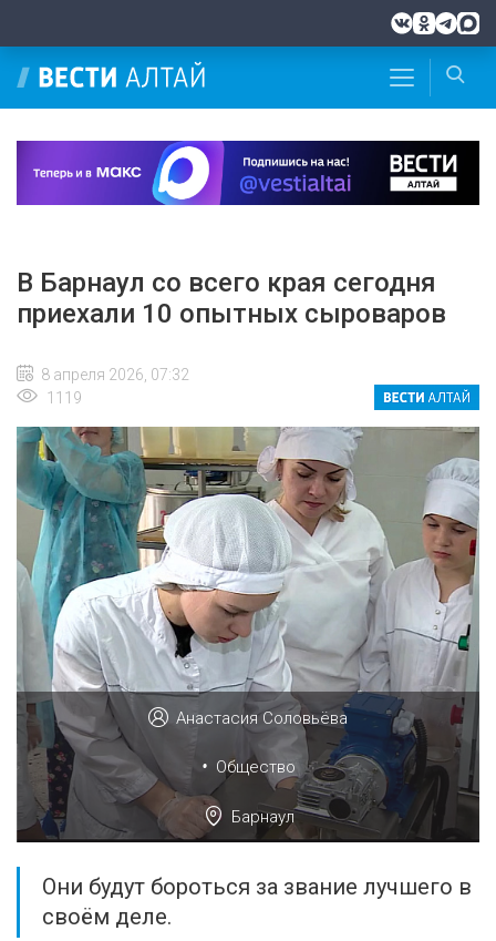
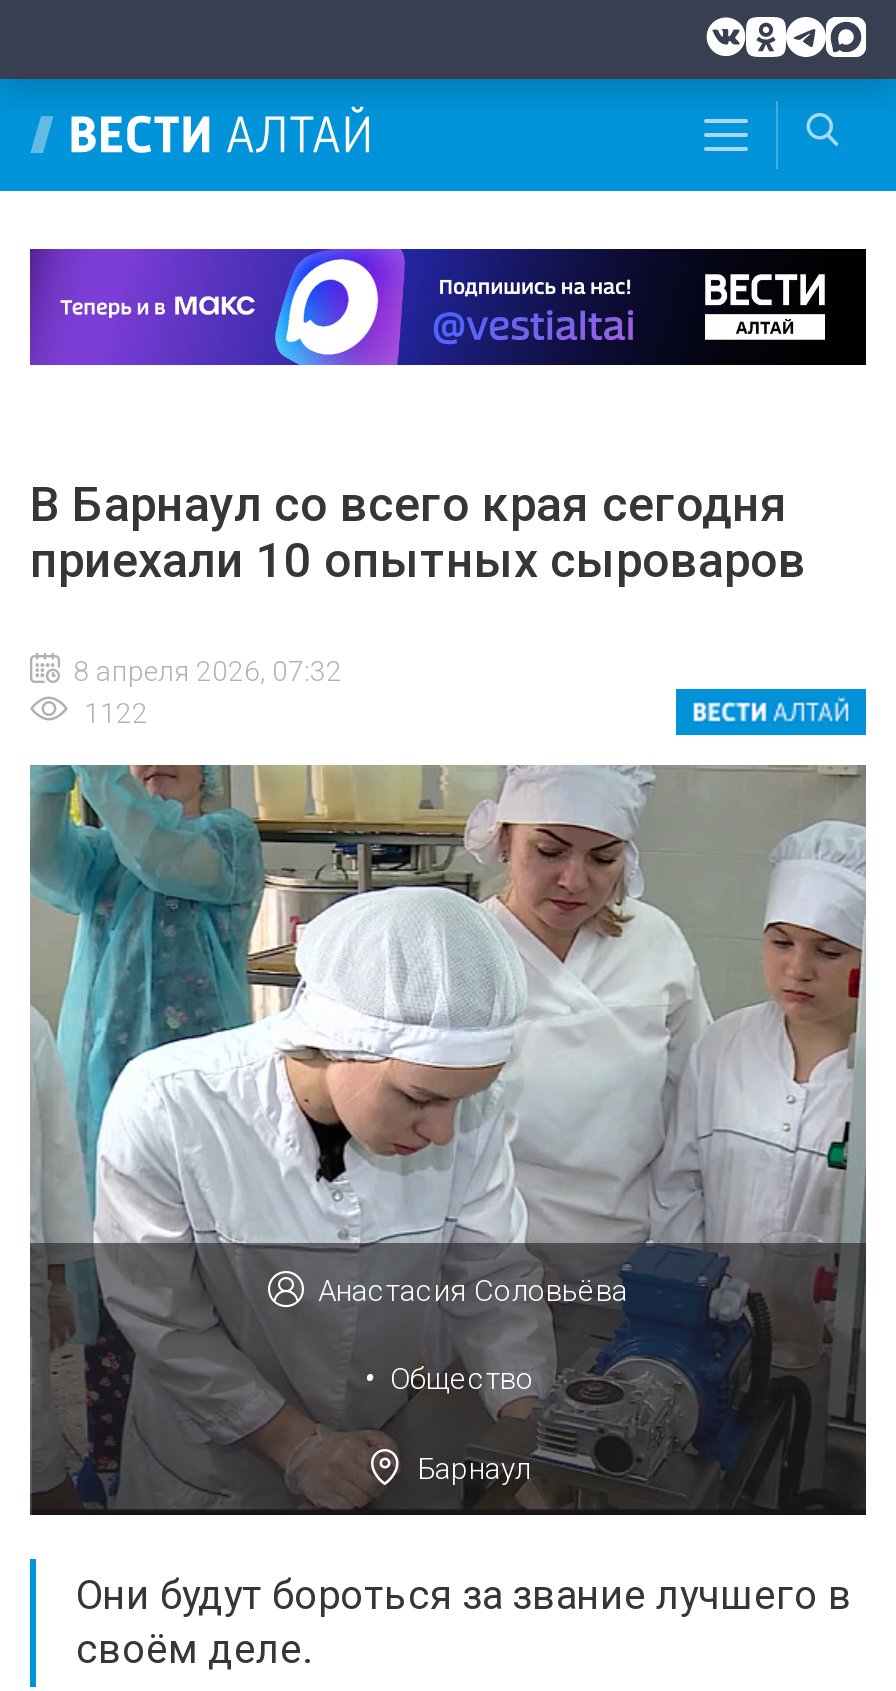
[43,389,82,407] 1119 -> [78,697,148,729] 1122

